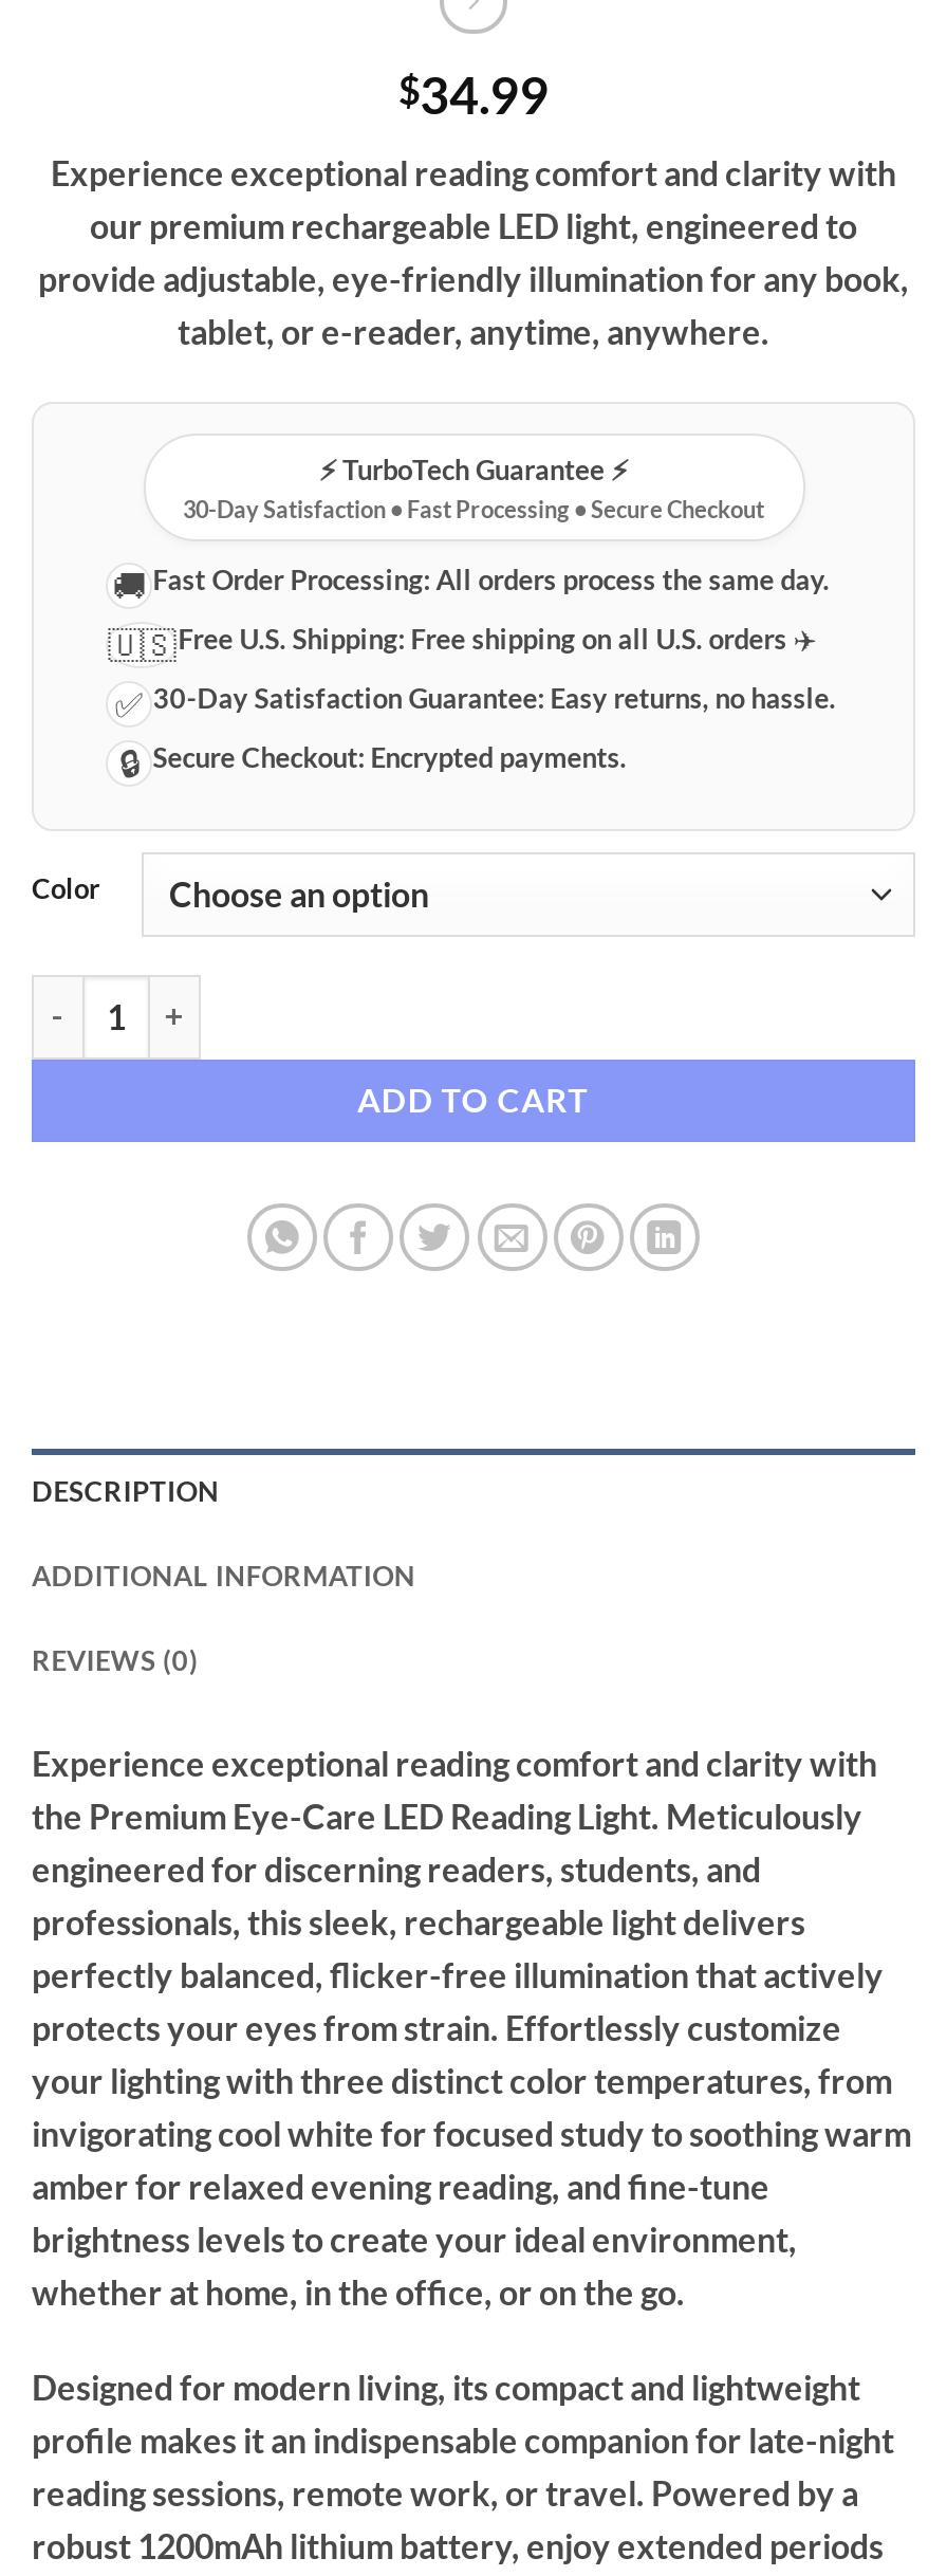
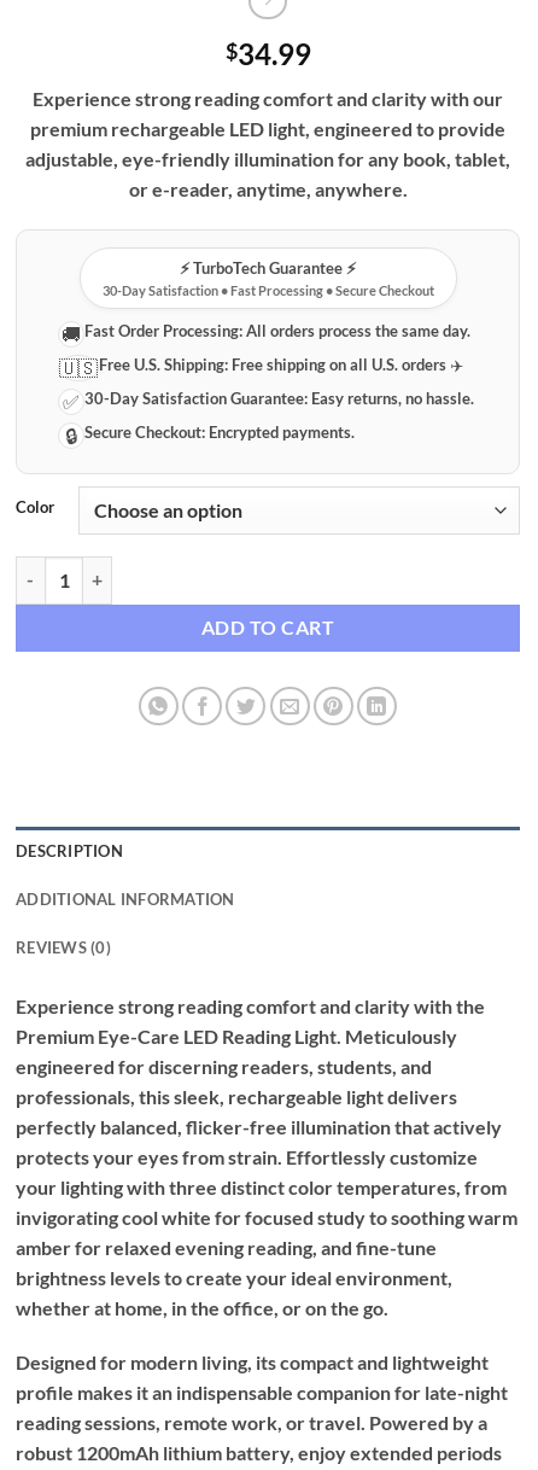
[38,152,909,351] Experience exceptional reading comfort and clarity with | our premium rechargeable LED light, engineered to | provide adjustable, eye-friendly illumination for any book, | tablet, or e-reader, anytime, anywhere. -> [25,87,510,200] Experience strong reading comfort and clarity with our | premium rechargeable LED light, engineered to provide | adjustable, eye-friendly illumination for any book, tablet, | or e-reader, anytime, anywhere.
[32,1742,877,1835] Experience exceptional reading comfort and clarity with | the Premium Eye-Care LED Reading Light. Meticulously -> [16,994,485,1047] Experience strong reading comfort and clarity with the | Premium Eye-Care LED Reading Light. Meticulously

